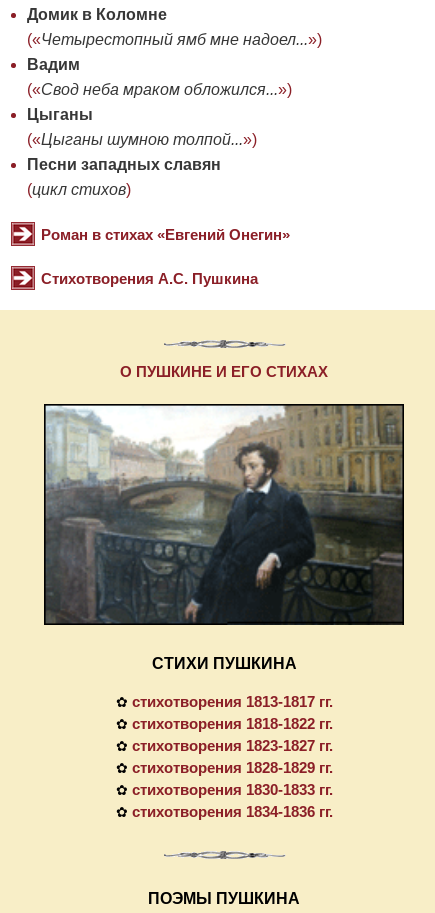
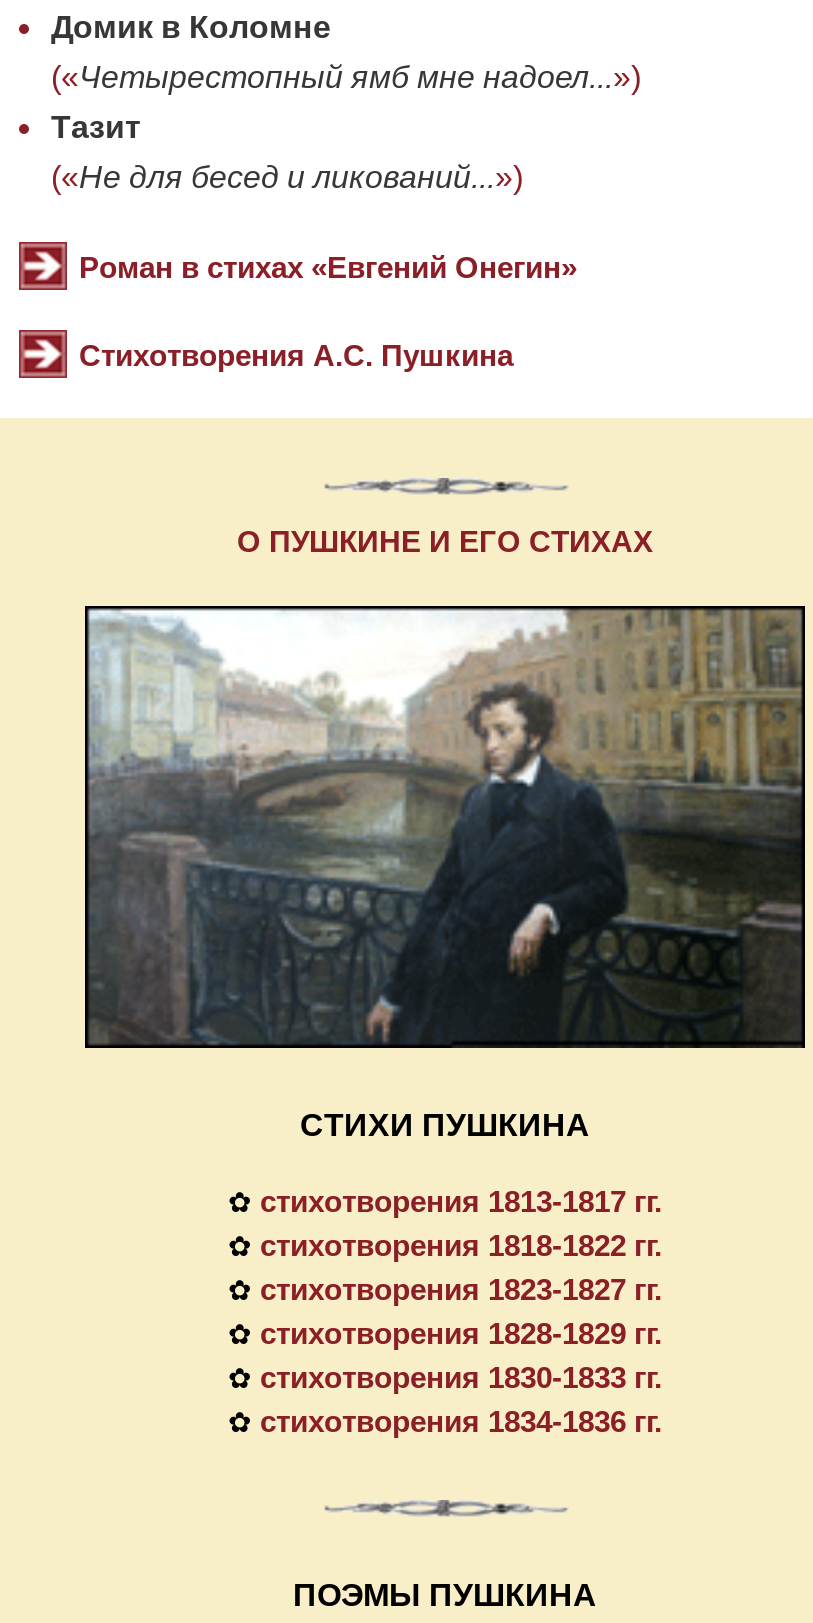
[27,56,292,198] Вадим | («Свод неба мраком обложился...») | Цыганы | («Цыганы шумною толпой...») | Песни западных славян | (цикл стихов) -> [51,110,523,194] Тазит | («Не для бесед и ликований...»)

